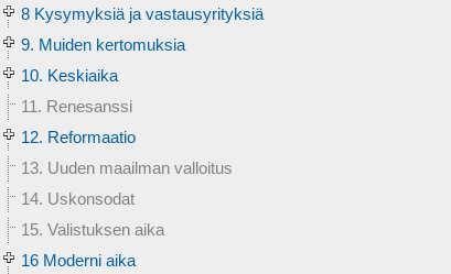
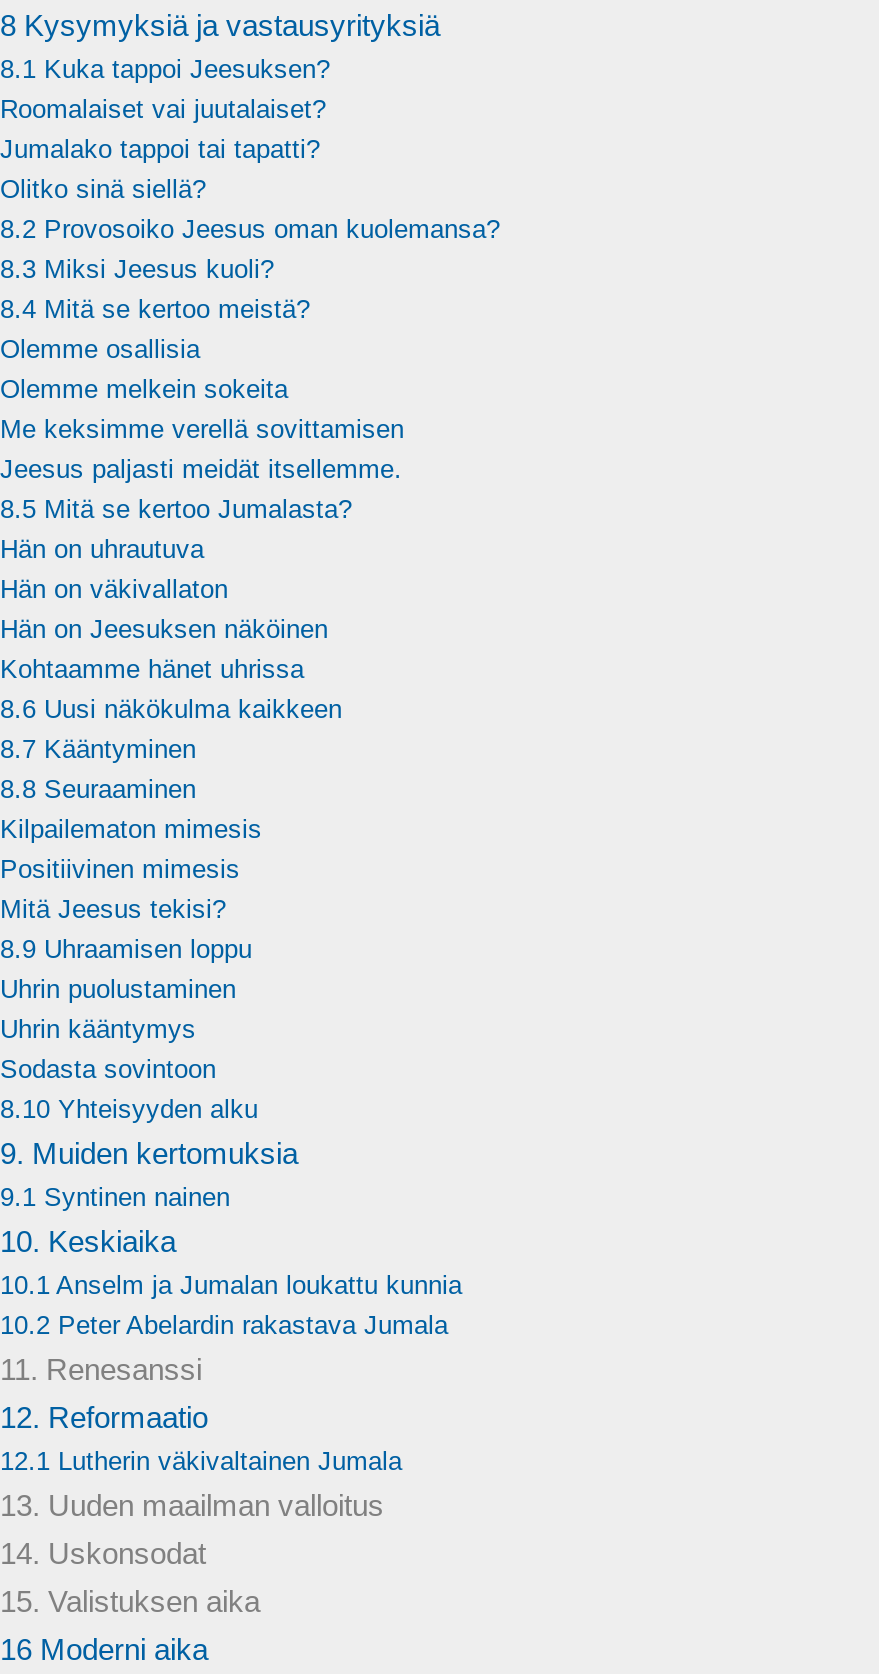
none -> [0,53,500,1123] 8.1 Kuka tappoi Jeesuksen? | Roomalaiset vai juutalaiset? | Jumalako tappoi tai tapatti? | Olitko sinä siellä? | 8.2 Provosoiko Jeesus oman kuolemansa? | 8.3 Miksi Jeesus kuoli? | 8.4 Mitä se kertoo meistä? | Olemme osallisia | Olemme melkein sokeita | Me keksimme verellä sovittamisen | Jeesus paljasti meidät itsellemme. | 8.5 Mitä se kertoo Jumalasta? | Hän on uhrautuva | Hän on väkivallaton | Hän on Jeesuksen näköinen | Kohtaamme hänet uhrissa | 8.6 Uusi näkökulma kaikkeen | 8.7 Kääntyminen | 8.8 Seuraaminen | Kilpailematon mimesis | Positiivinen mimesis | Mitä Jeesus tekisi? | 8.9 Uhraamisen loppu | Uhrin puolustaminen | Uhrin kääntymys | Sodasta sovintoon | 8.10 Yhteisyyden alku
none -> [0,1181,230,1211] 9.1 Syntinen nainen
none -> [0,1269,462,1339] 10.1 Anselm ja Jumalan loukattu kunnia | 10.2 Peter Abelardin rakastava Jumala
none -> [0,1445,402,1475] 12.1 Lutherin väkivaltainen Jumala

